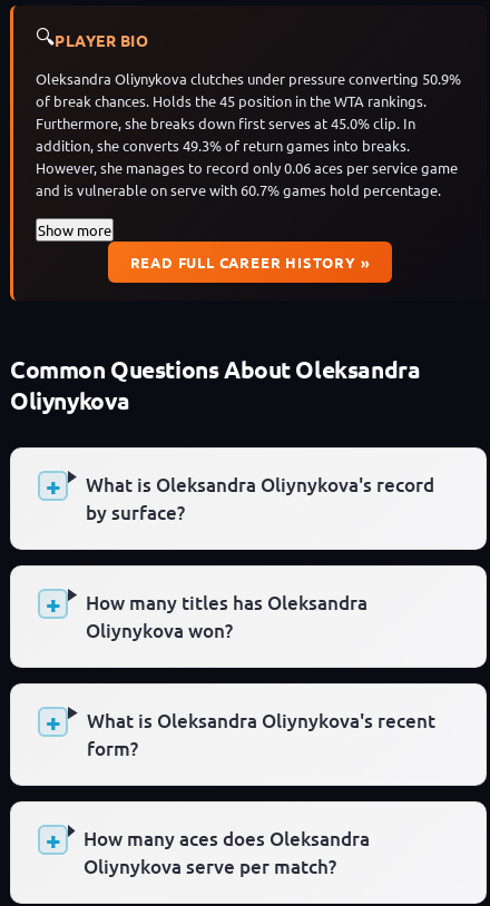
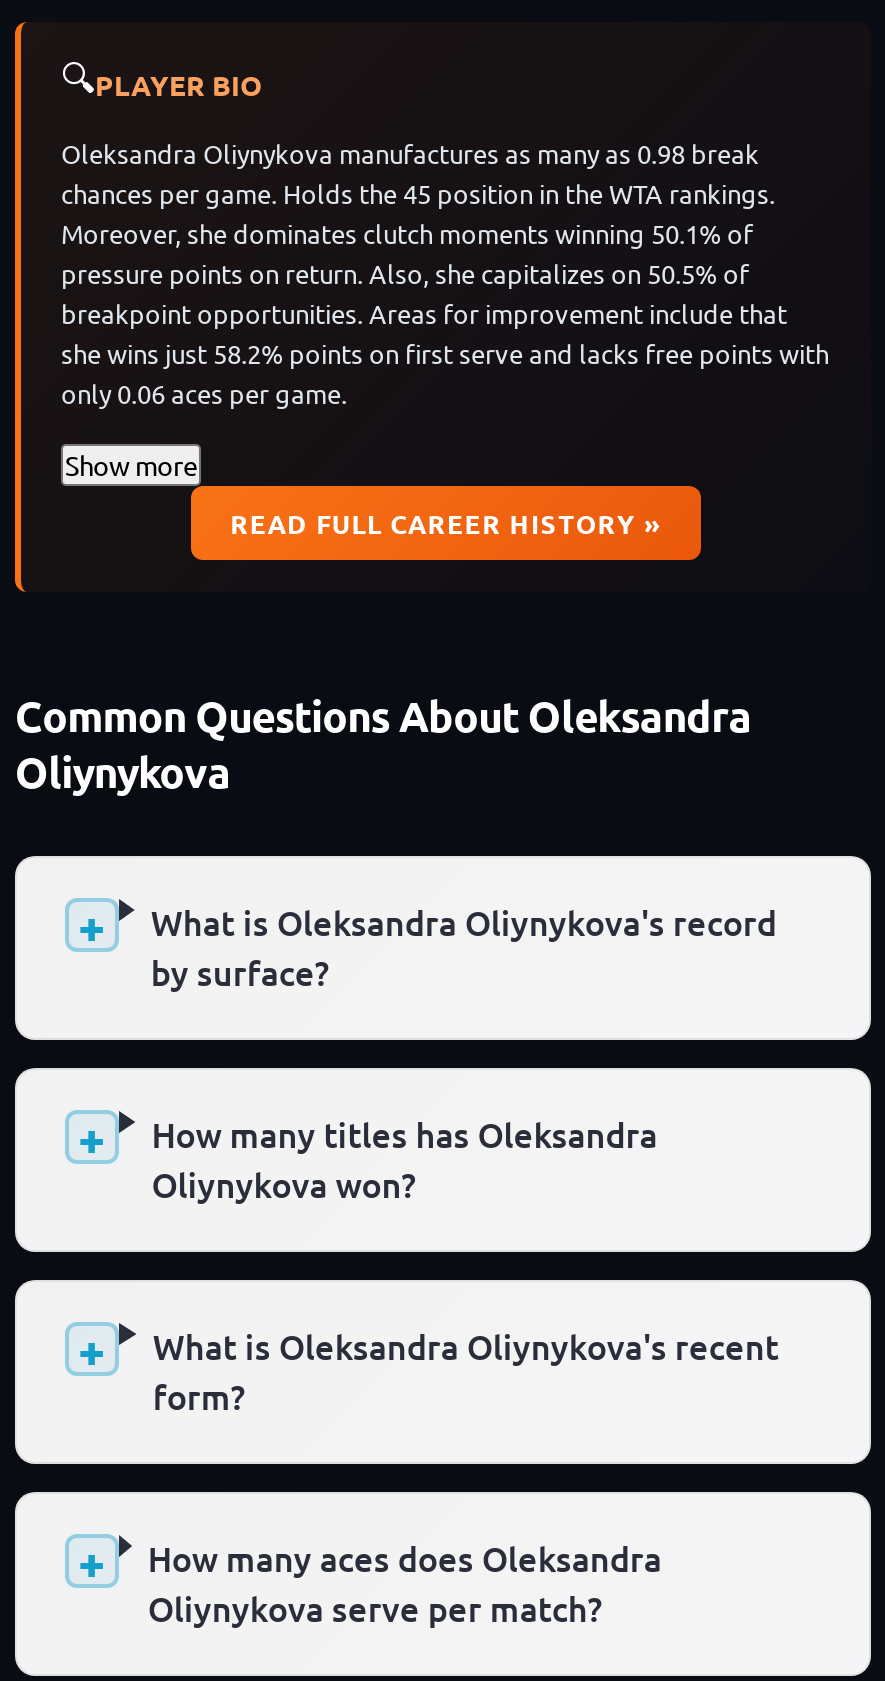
[36,69,461,199] Oleksandra Oliynykova clutches under pressure converting 50.9% | of break chances. Holds the 45 position in the WTA rankings. | Furthermore, she breaks down first serves at 45.0% clip. In | addition, she converts 49.3% of return games into breaks. | However, she manages to record only 0.06 aces per service game | and is vulnerable on serve with 60.7% games hold percentage. -> [61,136,829,410] Oleksandra Oliynykova manufactures as many as 0.98 break | chances per game. Holds the 45 position in the WTA rankings. | Moreover, she dominates clutch moments winning 50.1% of | pressure points on return. Also, she capitalizes on 50.5% of | breakpoint opportunities. Areas for improvement include that | she wins just 58.2% points on first serve and lacks free points with | only 0.06 aces per game.

